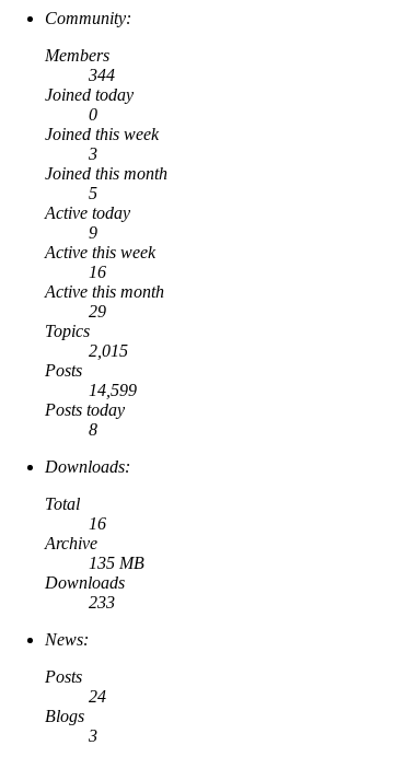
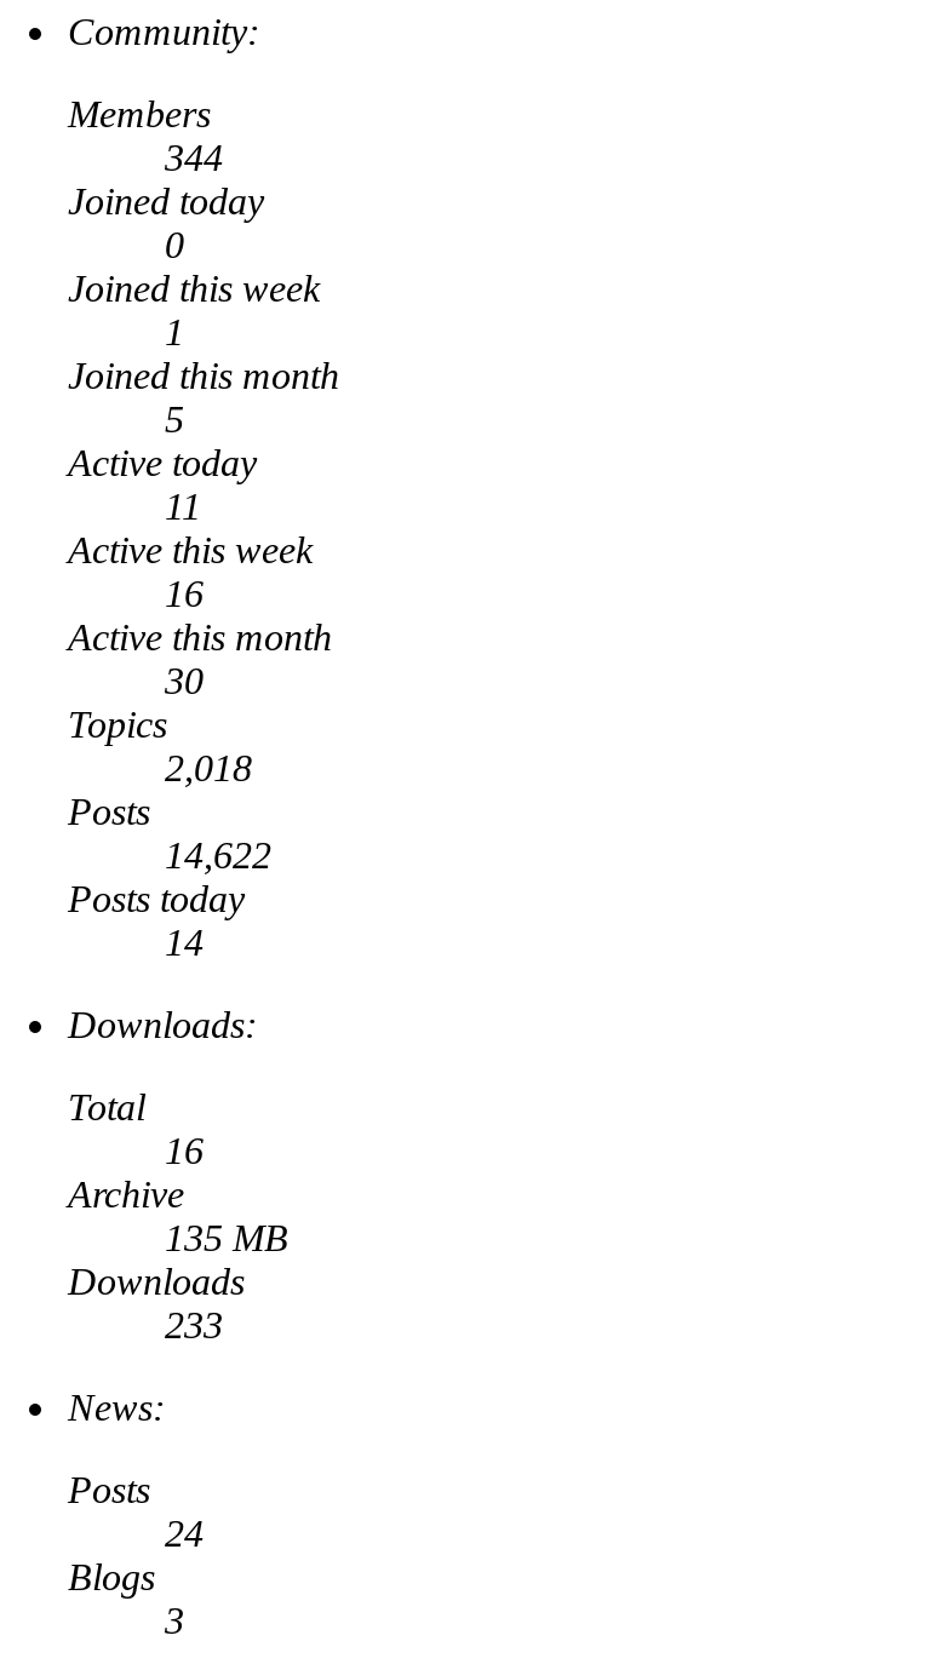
[89,145,97,163] 3 -> [165,311,184,352] 1
[89,224,97,242] 9 -> [165,485,201,527] 11
[89,302,106,321] 29 -> [165,660,204,701] 30
[89,342,128,360] 2,015 -> [165,747,252,788] 2,018
[89,381,137,400] 14,599 -> [165,834,271,875] 14,622
[89,421,97,439] 8 -> [165,921,204,963] 14

